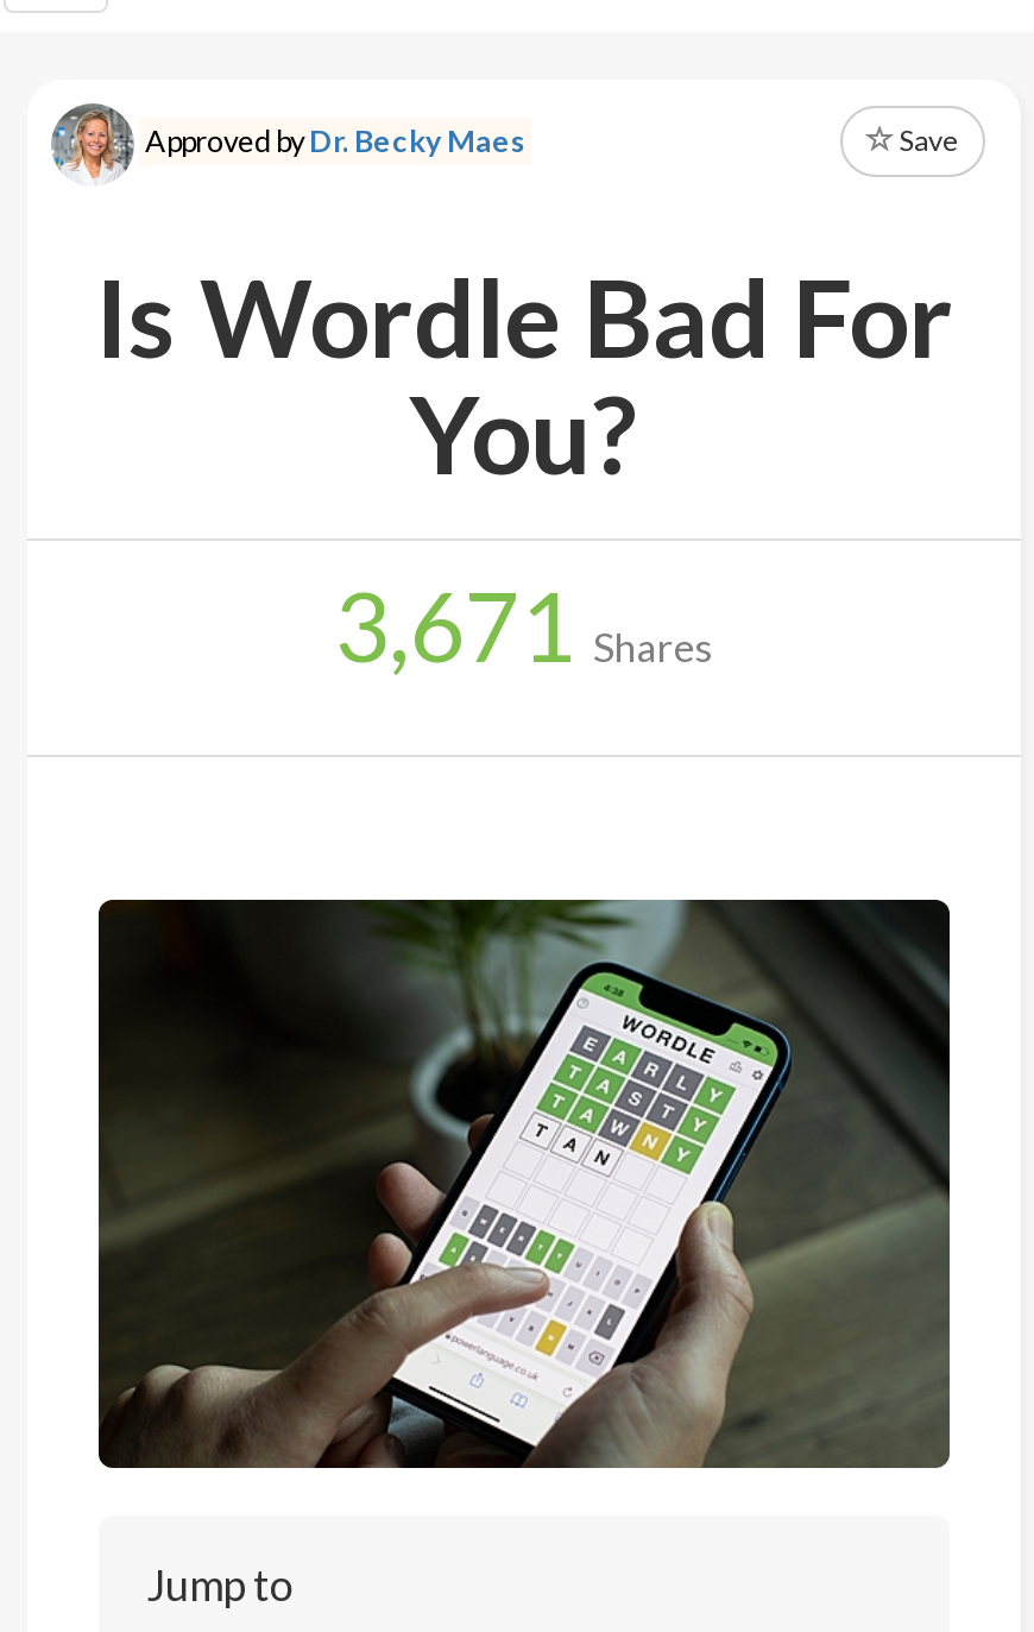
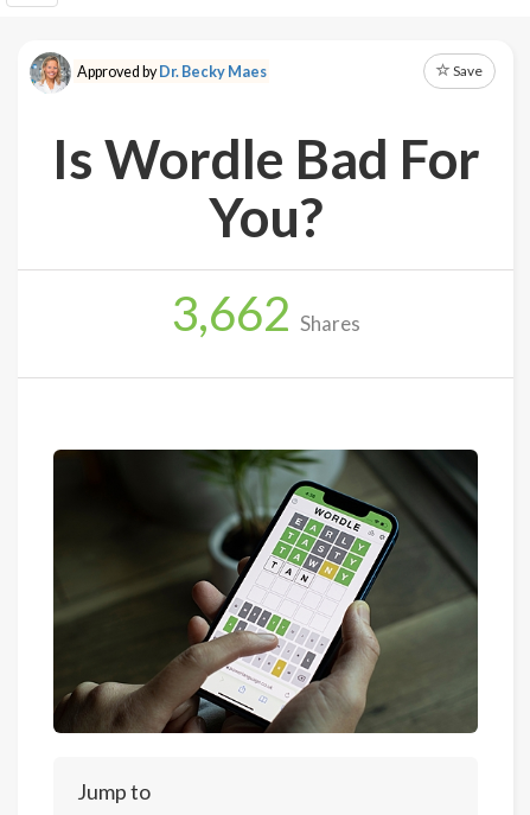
[334,567,714,683] 3,671 Shares -> [171,284,360,342] 3,662 Shares

